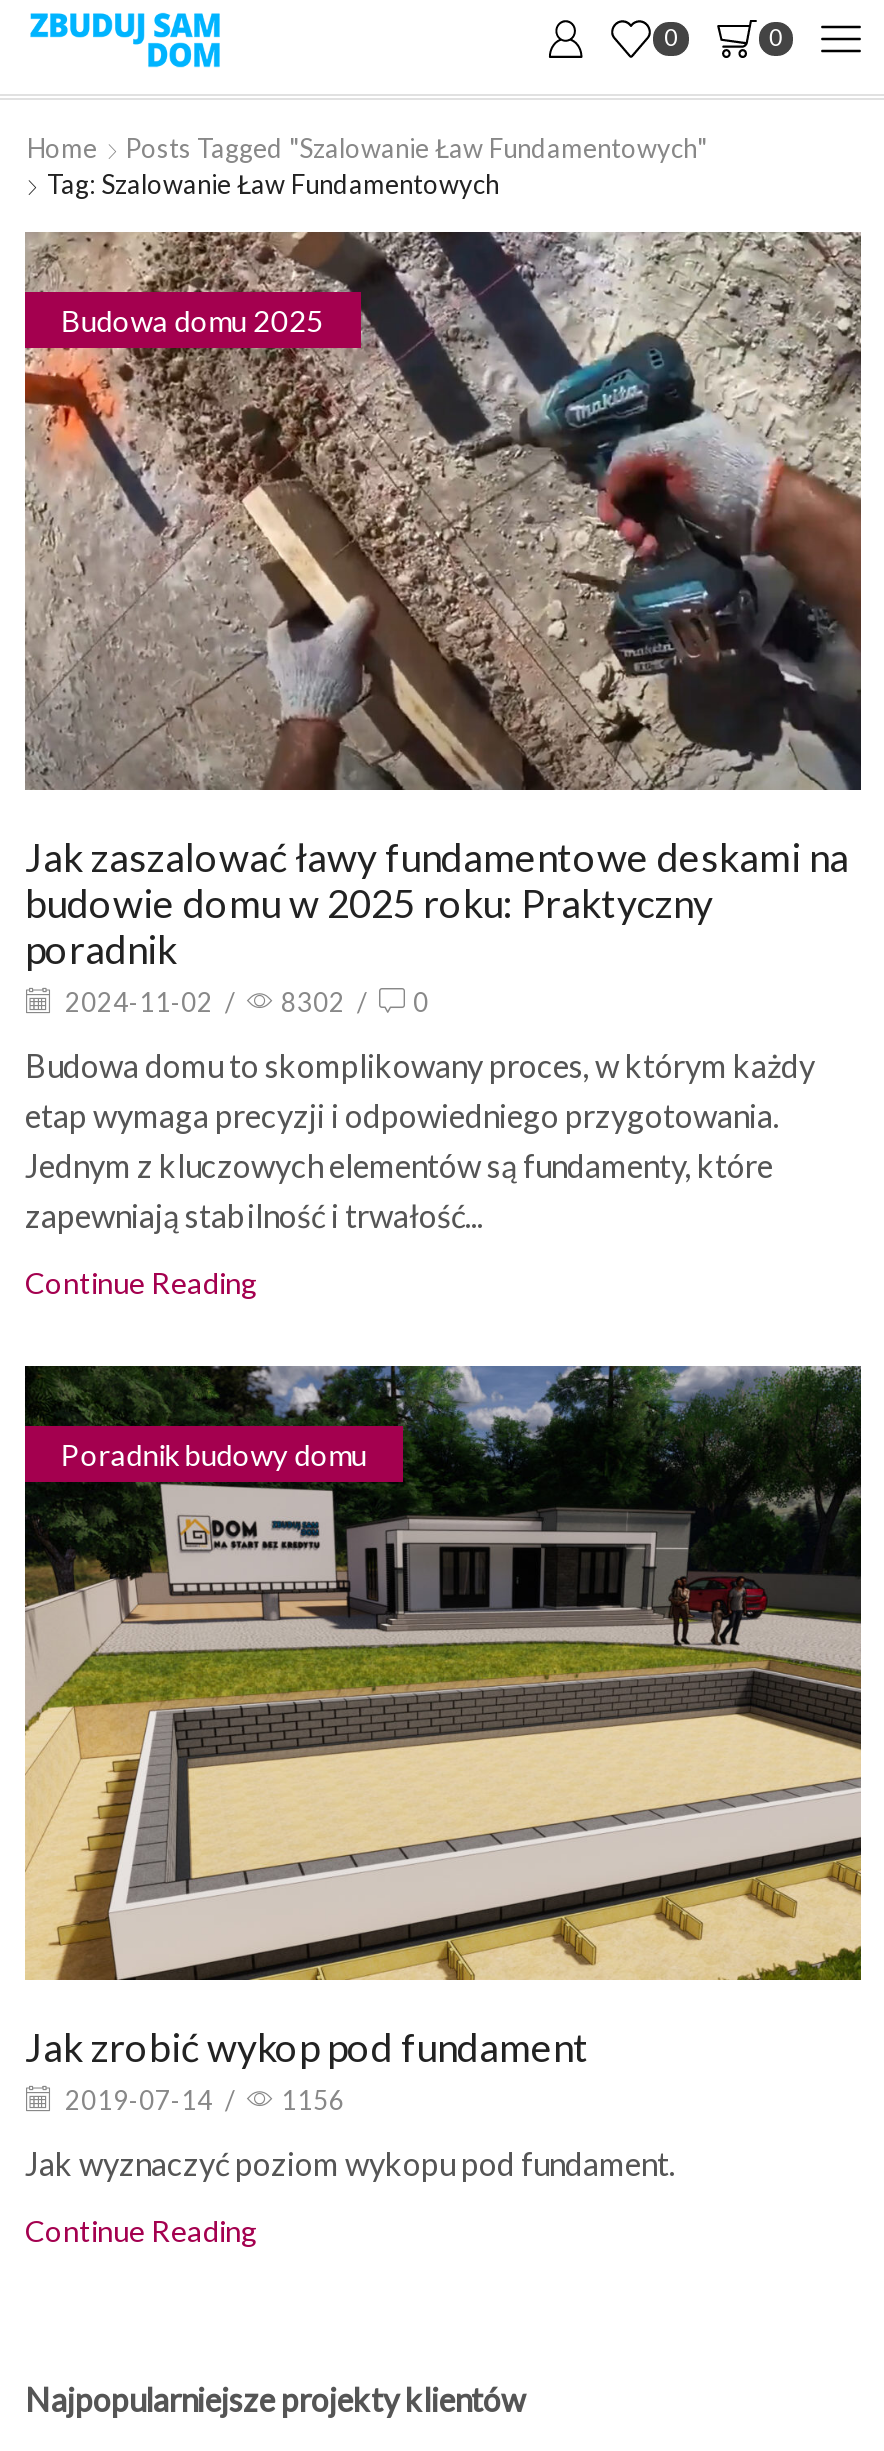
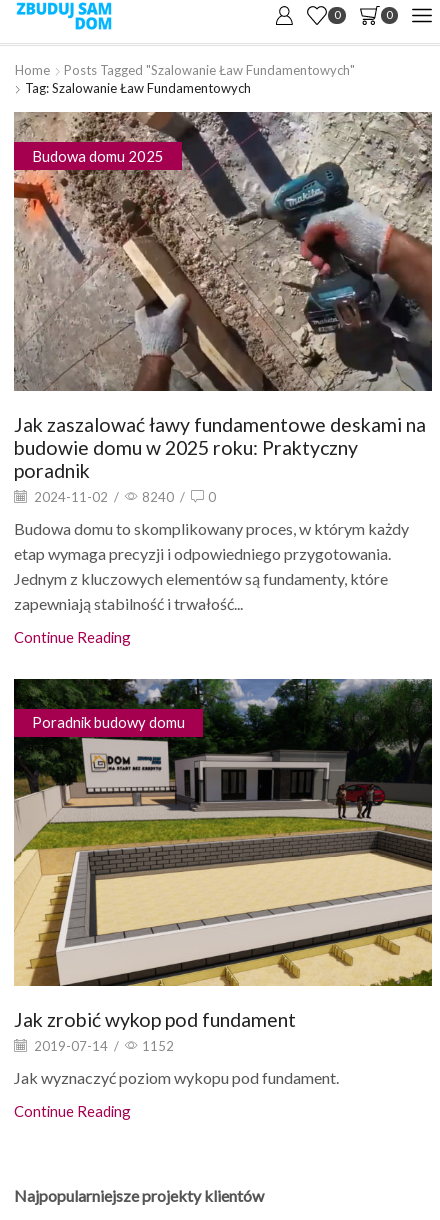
[59,985,429,1017] 2024-11-02 / 8302 / 0 -> [31,488,216,504] 2024-11-02 / 8240 / 0
[59,2083,345,2115] 2019-07-14 / 1156 -> [31,1038,174,1054] 2019-07-14 / 1152

